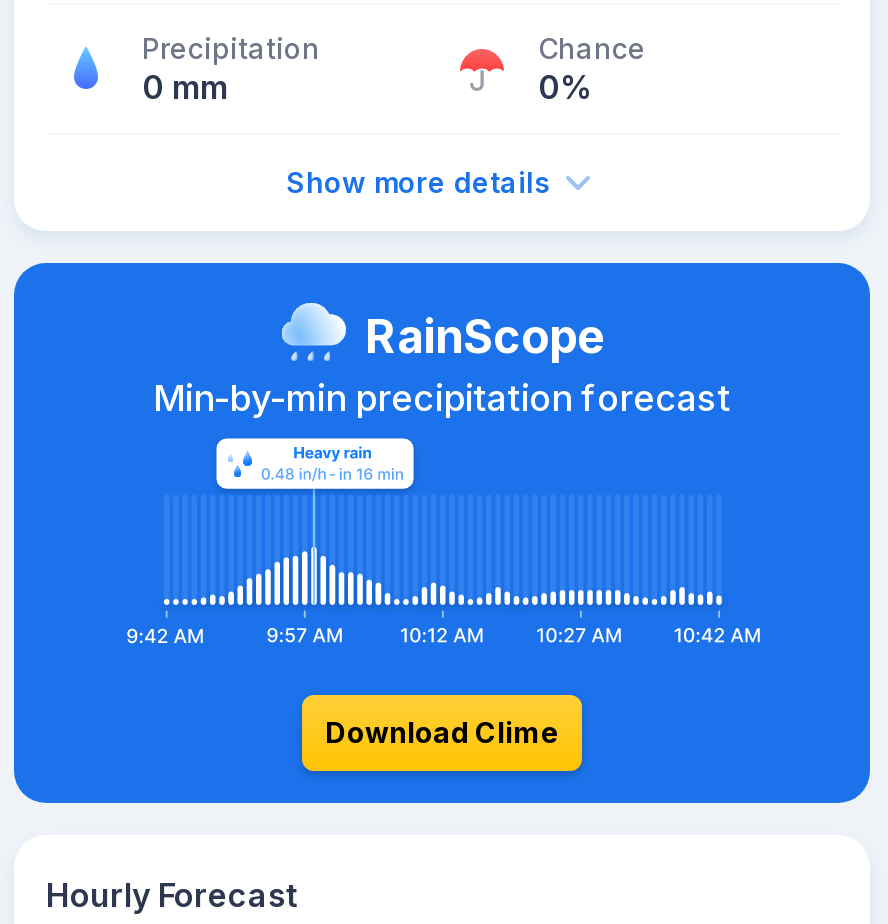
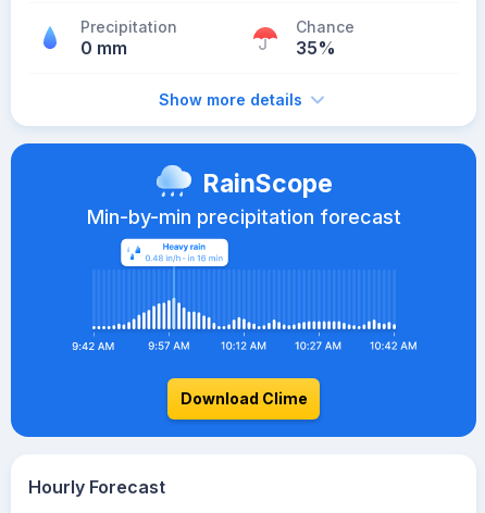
[538,67,594,107] 0% -> [296,37,336,59] 35%

